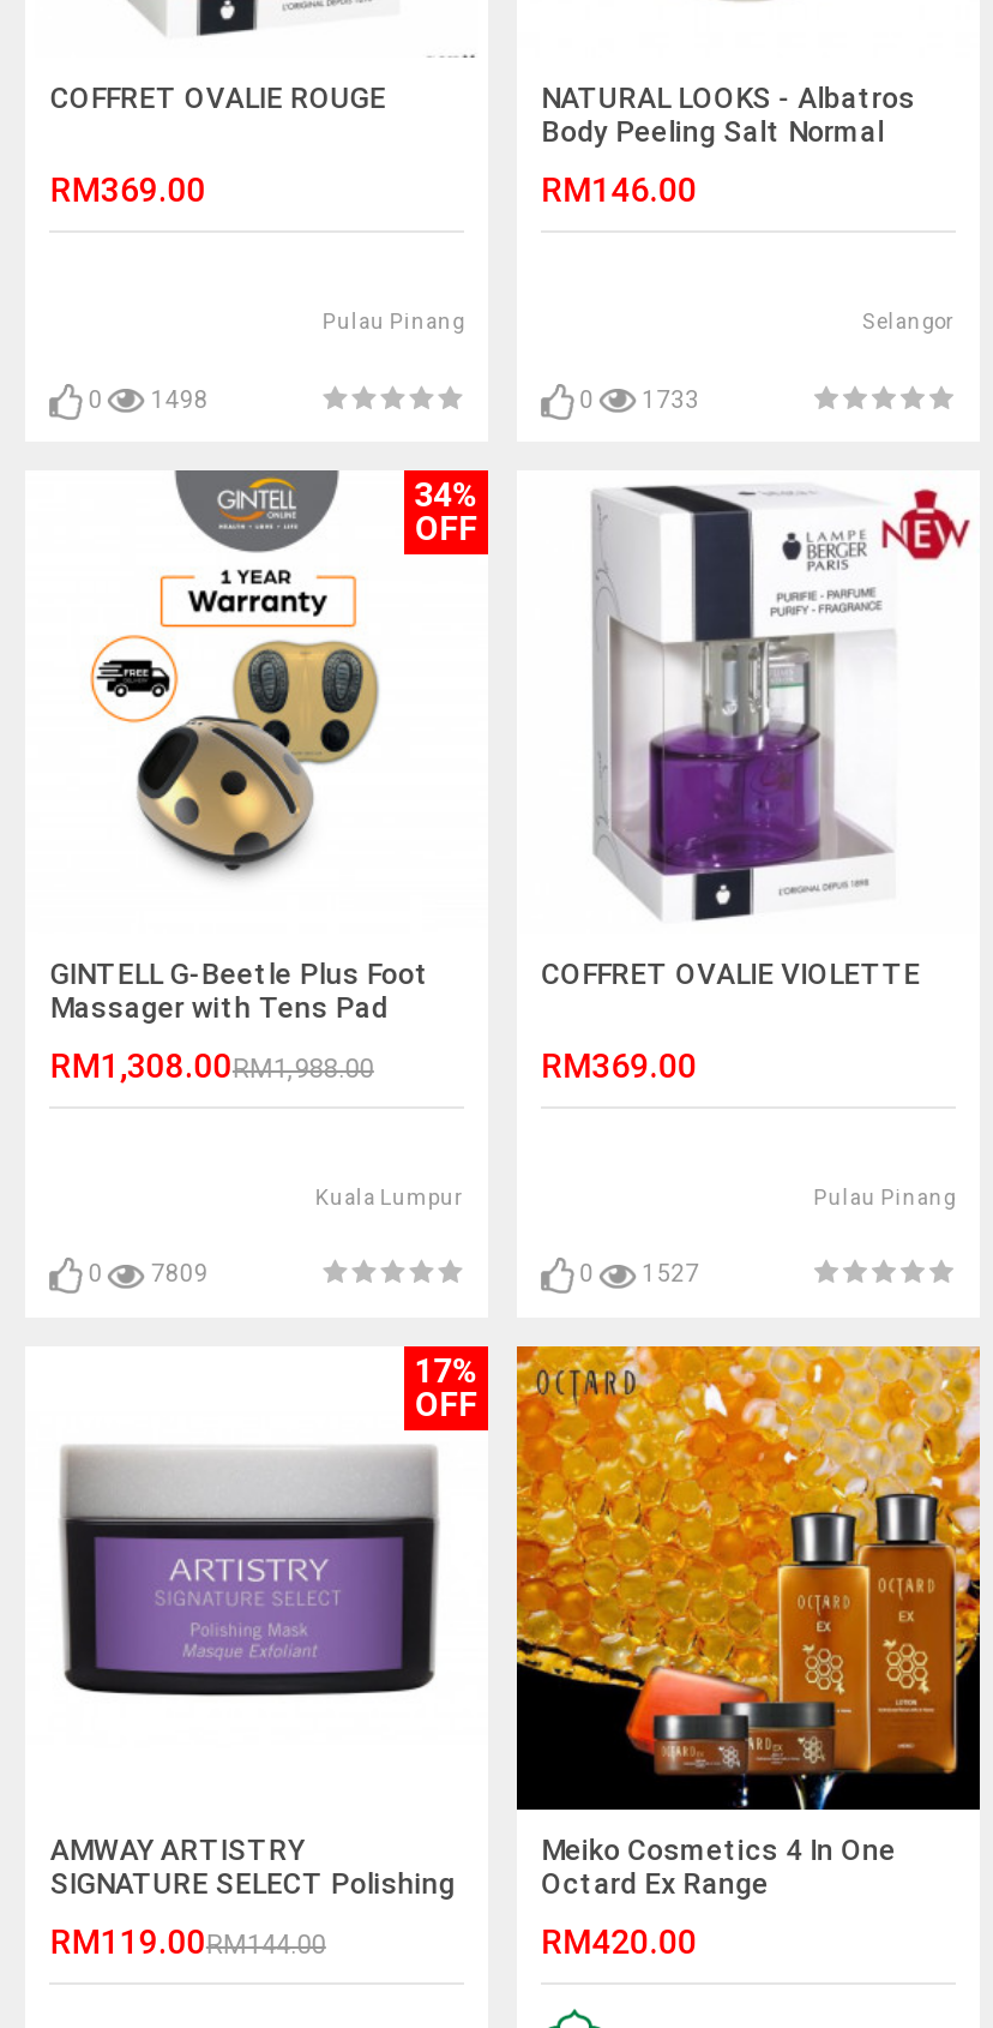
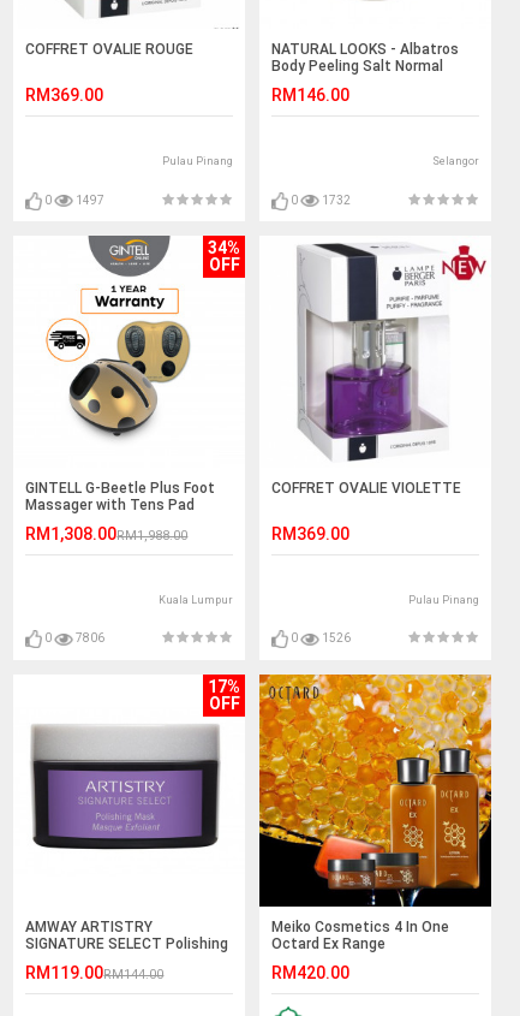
[84,386,208,412] 0 1498 -> [43,193,105,206] 0 1497
[575,386,699,412] 0 1733 -> [288,193,351,206] 0 1732
[84,1261,208,1287] 0 7809 -> [43,632,105,645] 0 7806
[575,1261,699,1287] 0 1527 -> [288,632,351,645] 0 1526

